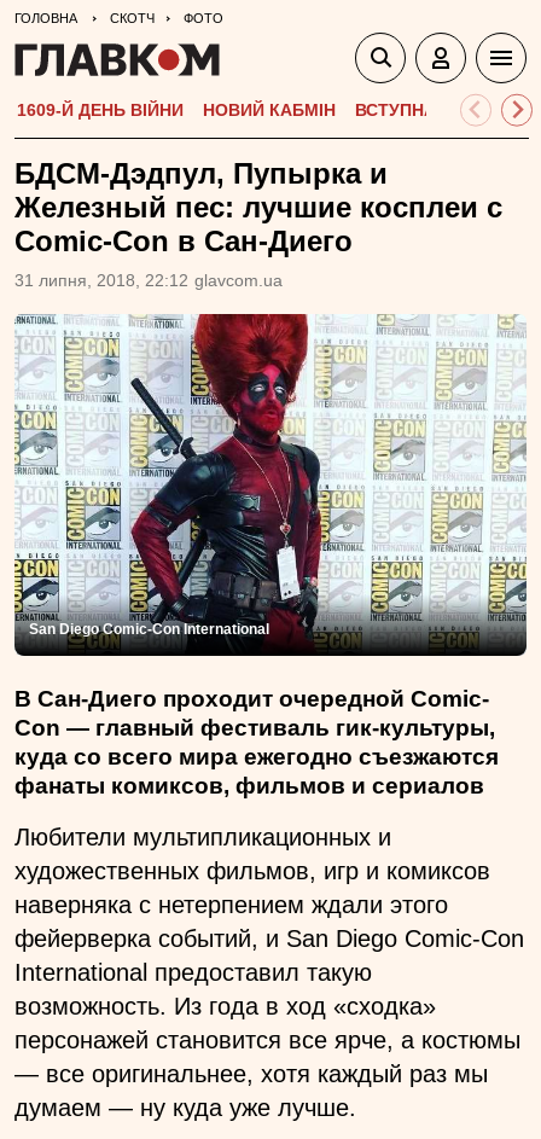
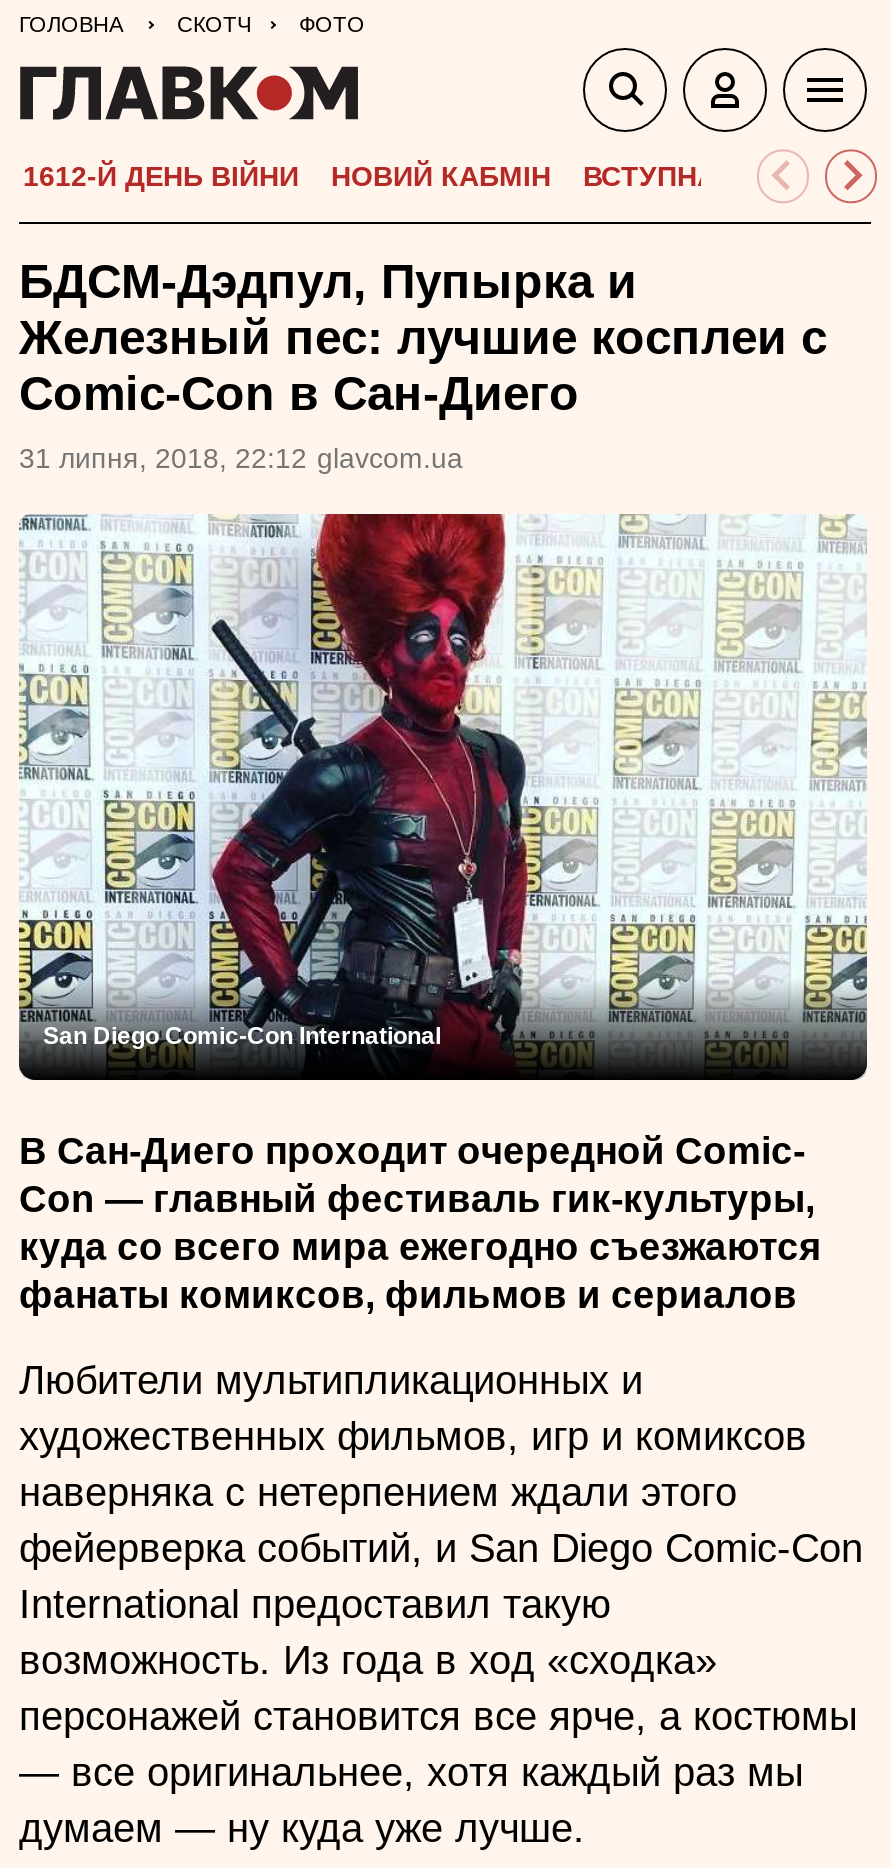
[17,100,184,120] 1609-Й ДЕНЬ ВІЙНИ -> [23,160,299,192] 1612-Й ДЕНЬ ВІЙНИ

